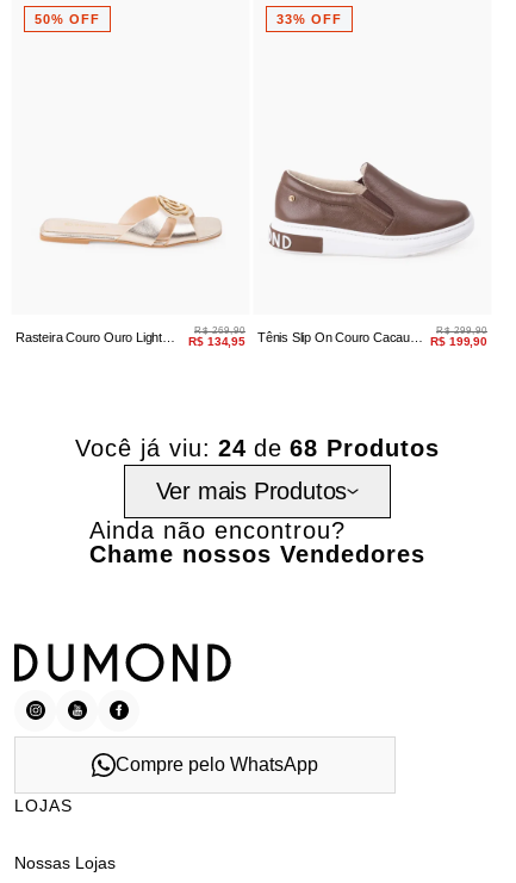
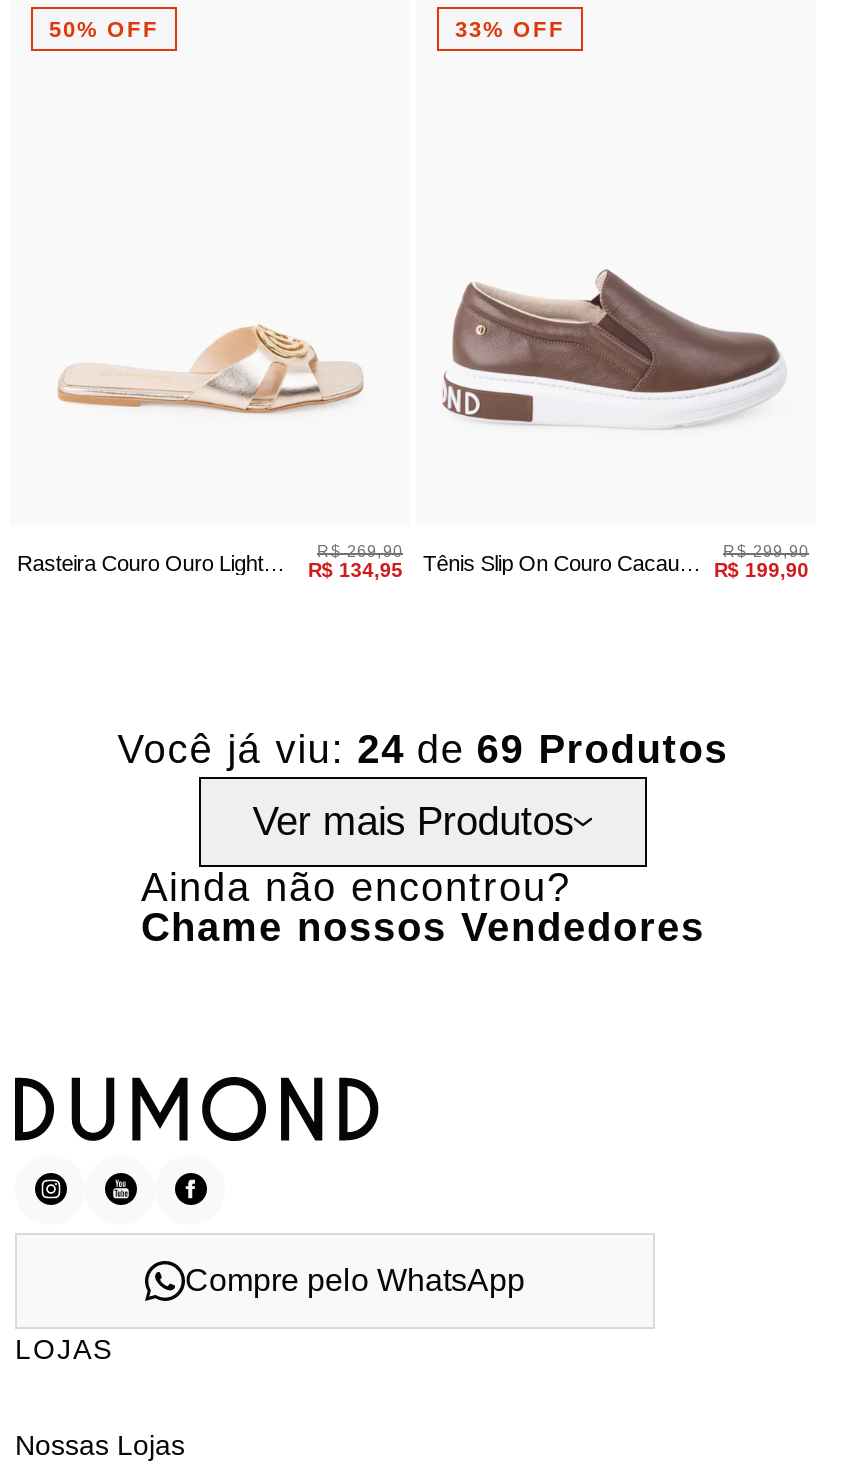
[75,435,439,461] Você já viu: 24 de 68 Produtos -> [118,727,728,771] Você já viu: 24 de 69 Produtos

